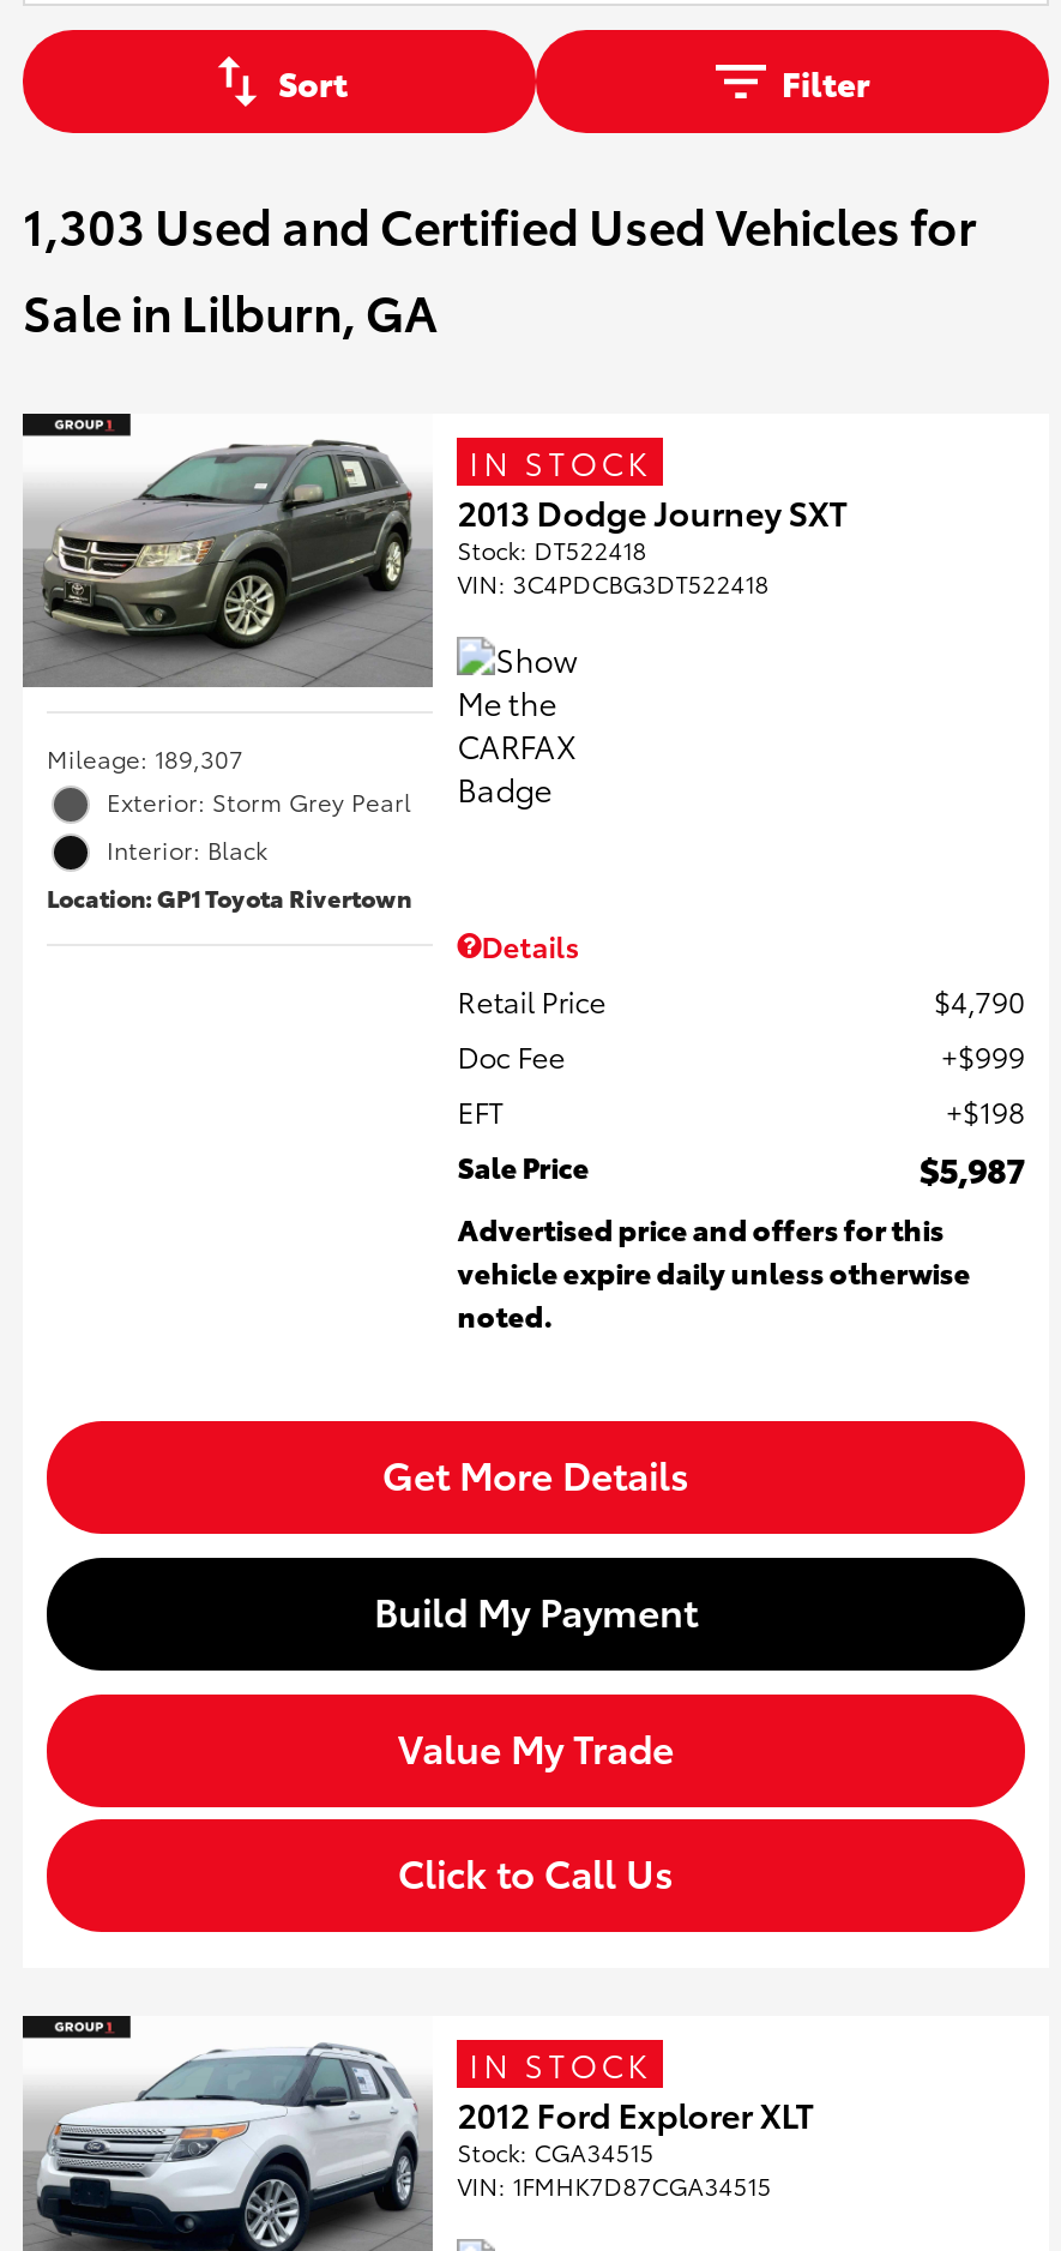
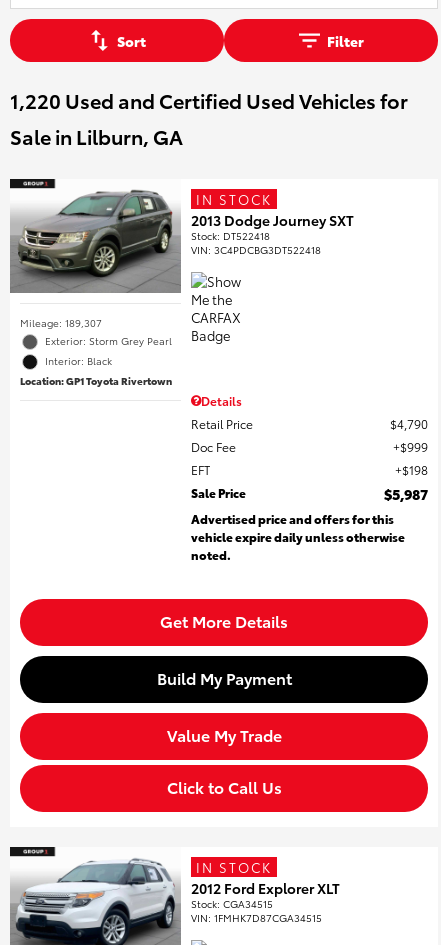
[23,191,977,259] 1,303 Used and Certified Used Vehicles for -> [10,86,408,114] 1,220 Used and Certified Used Vehicles for

